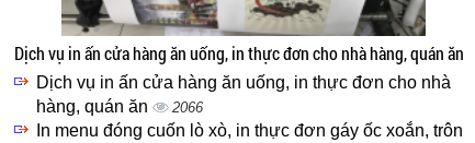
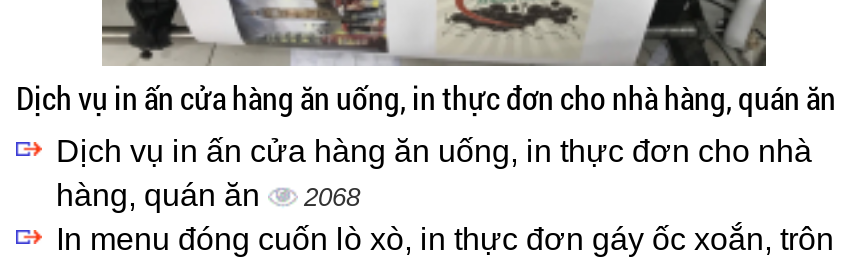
[36,97,203,116] hàng, quán ăn 2066 -> [56,178,360,212] hàng, quán ăn 2068

